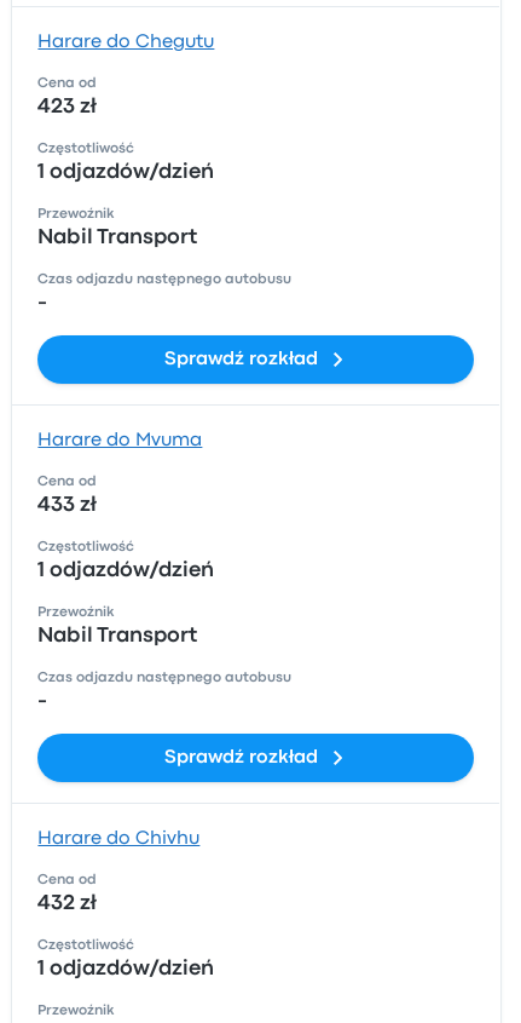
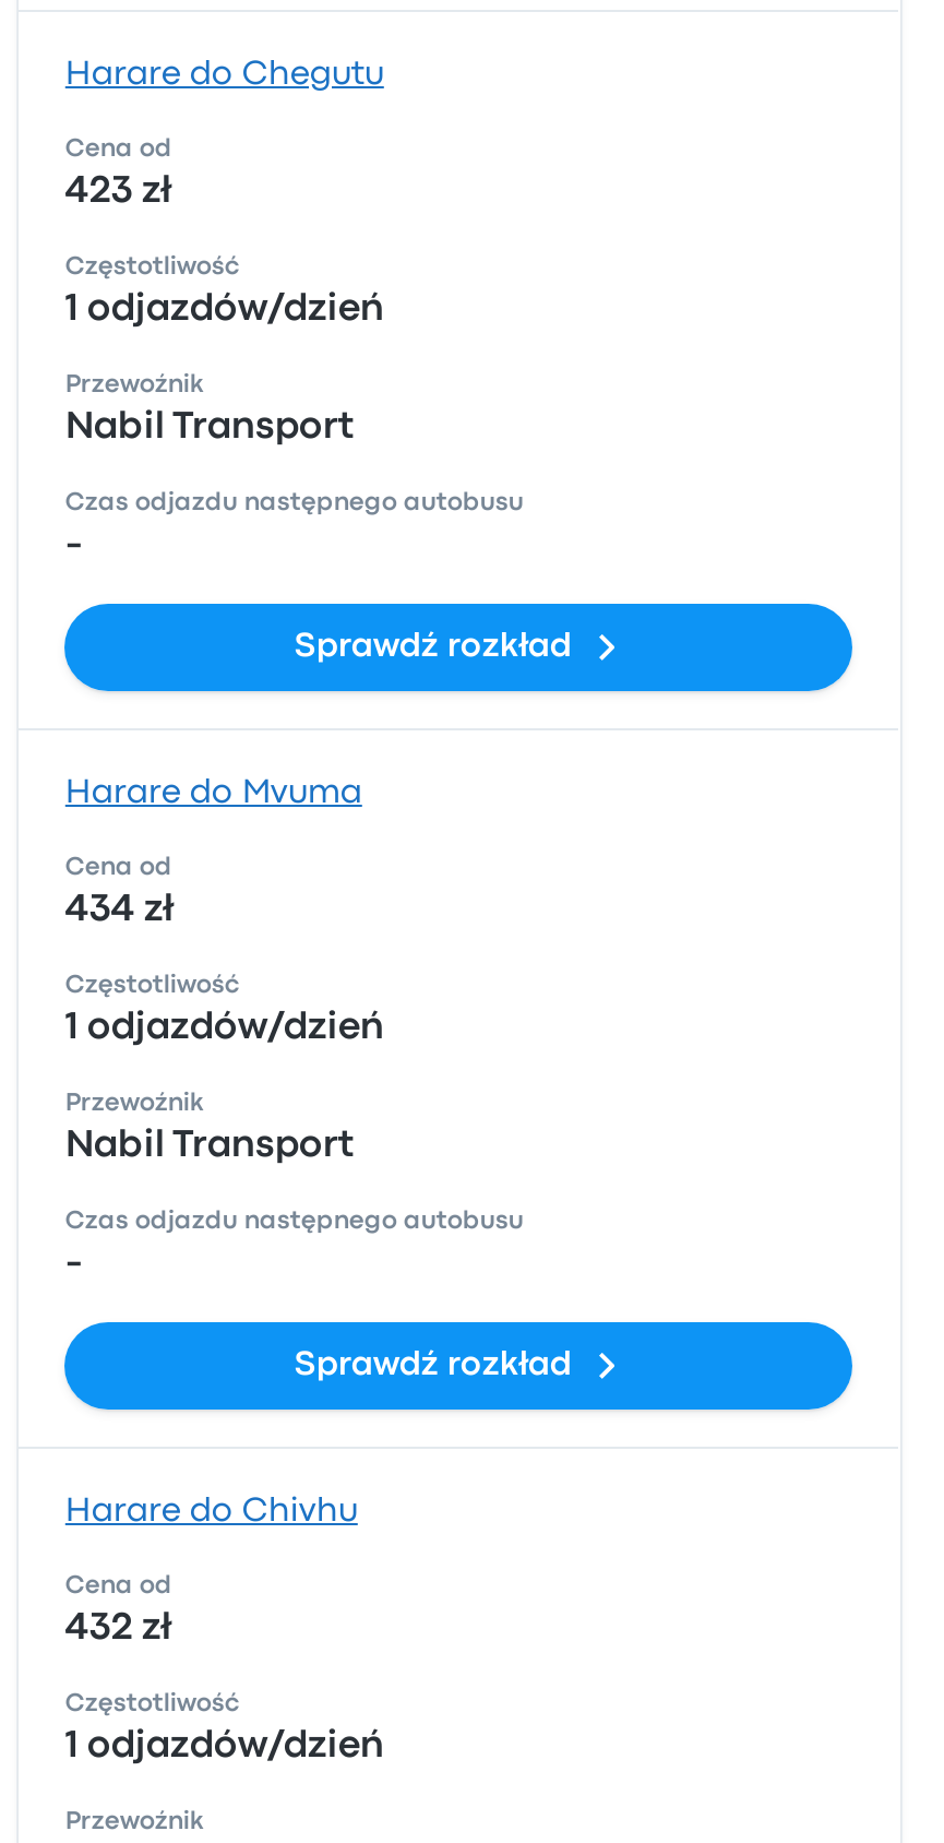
[38,496,97,515] 433 zł -> [65,894,174,927] 434 zł

